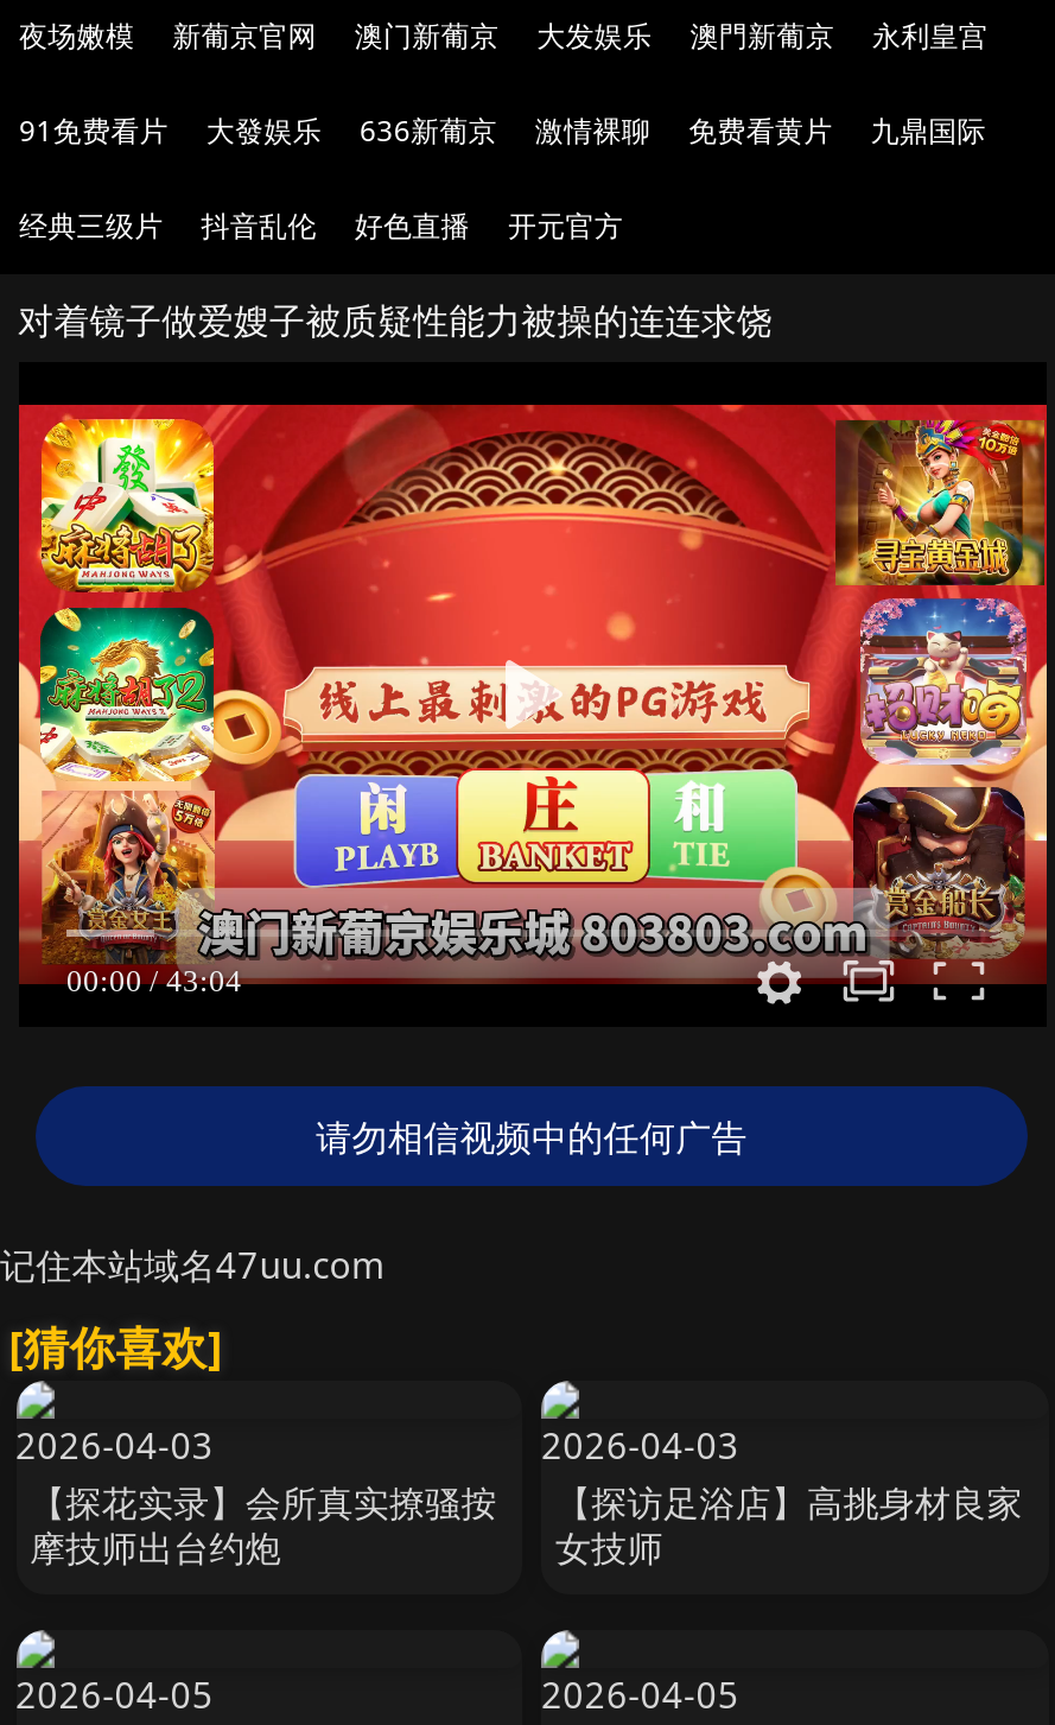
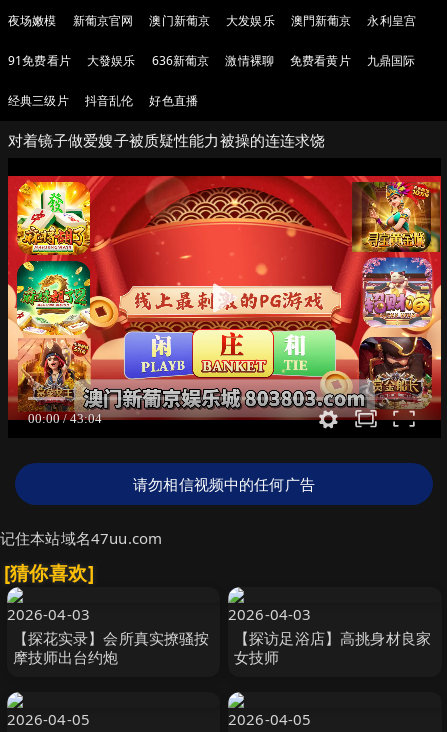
[508,205,623,246] 开元官方 -> none

